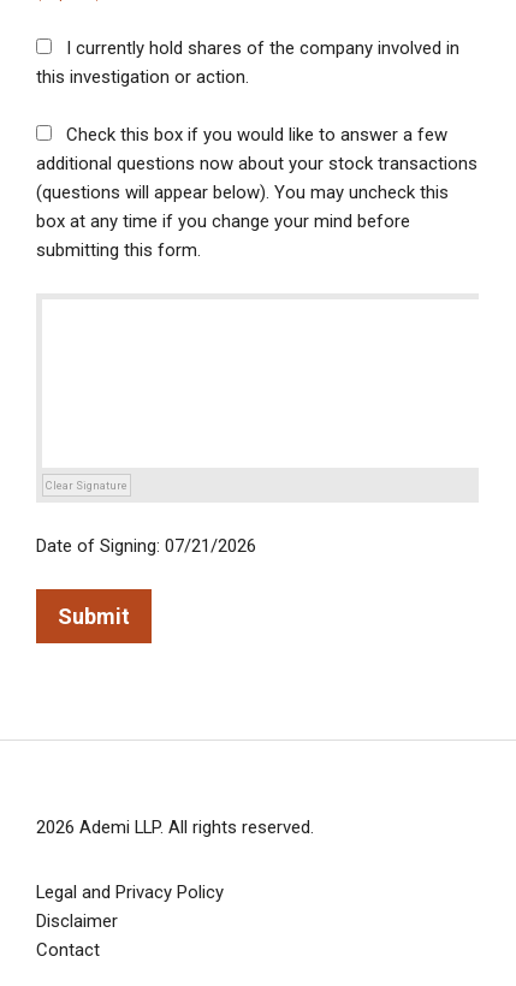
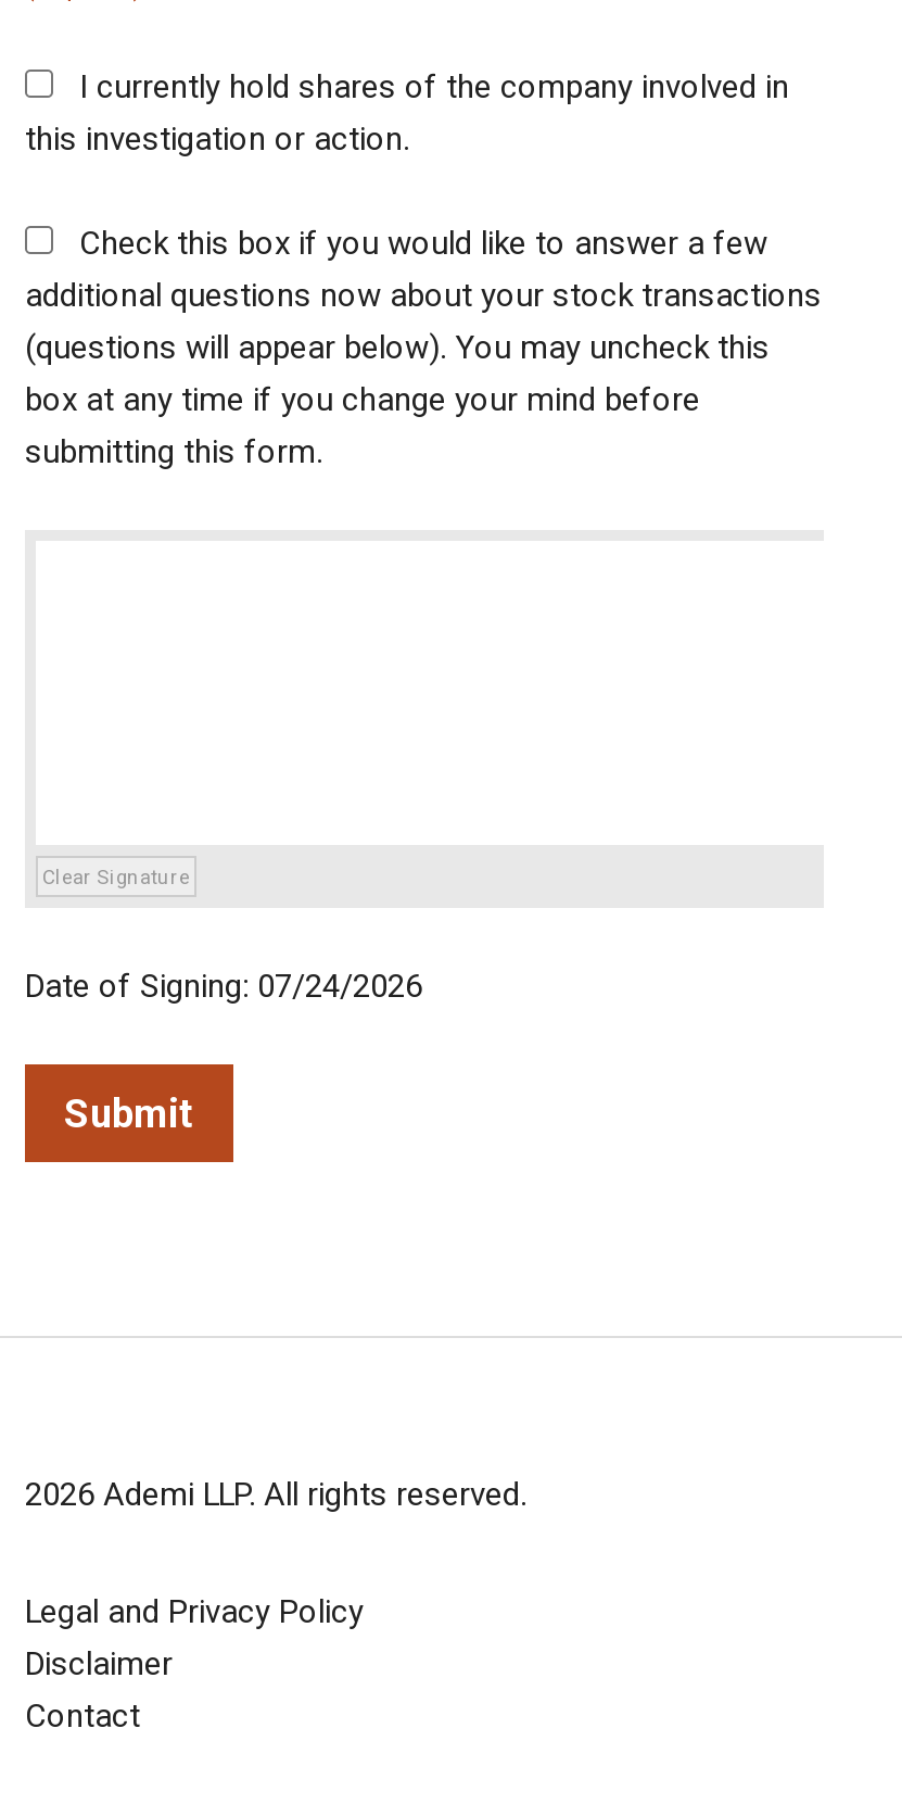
[36,535,256,557] Date of Signing: 07/21/2026 -> [25,967,422,1006] Date of Signing: 07/24/2026

